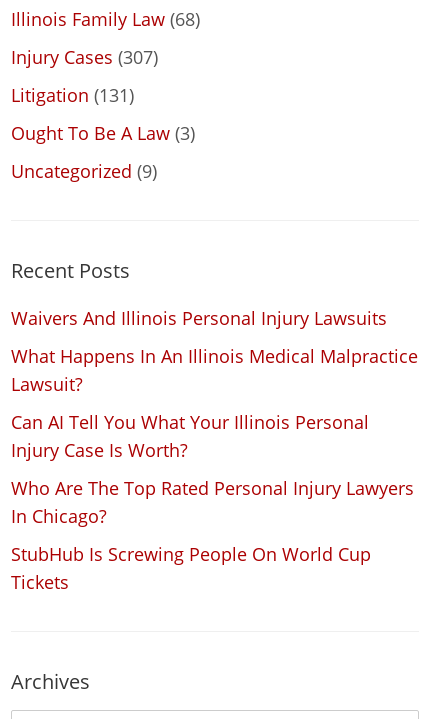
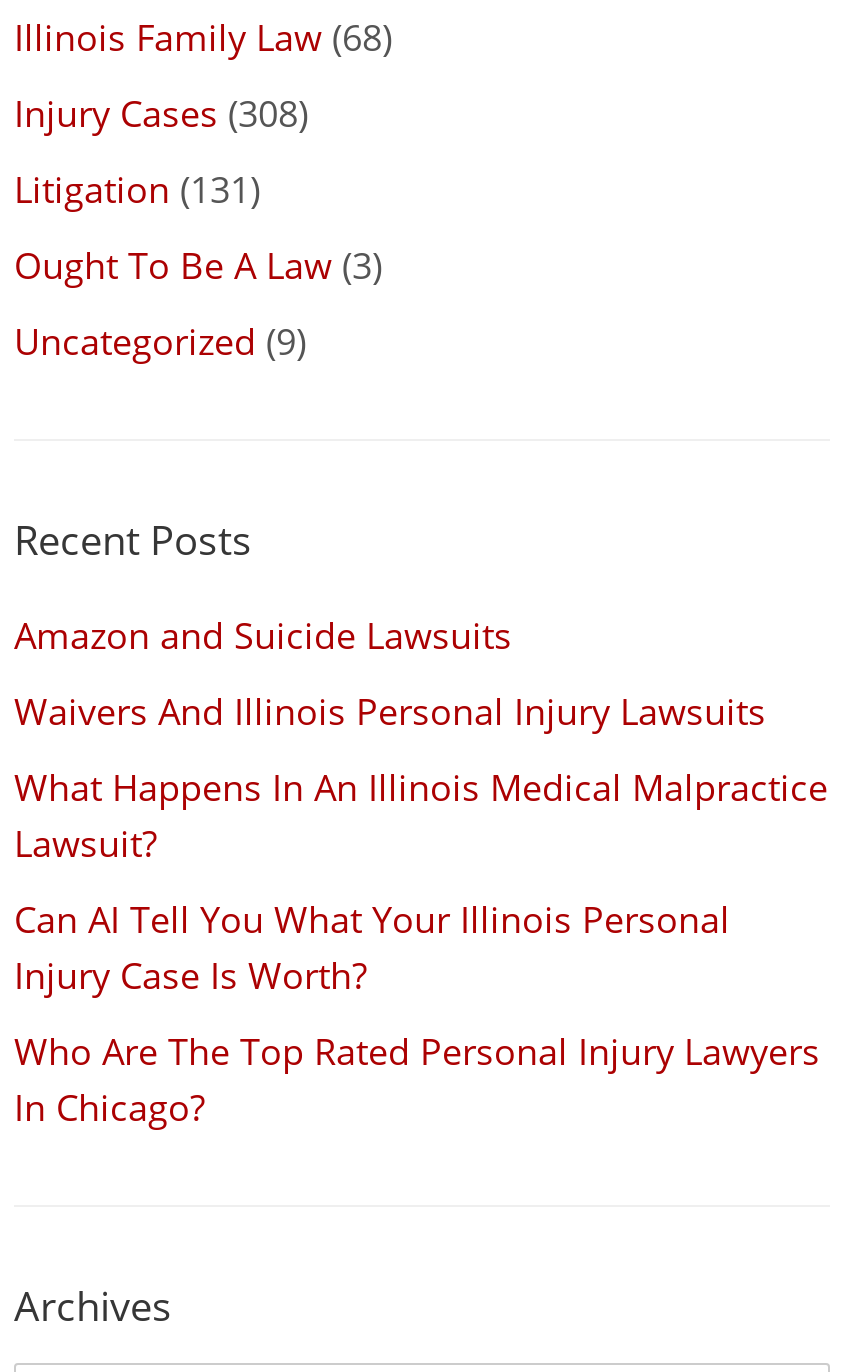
[11,45,158,69] Injury Cases (307) -> [14,89,308,137] Injury Cases (308)
none -> [14,611,512,659] Amazon and Suicide Lawsuits
moved [11,306,418,528] -> [14,687,828,1131]: Waivers And Illinois Personal Injury Lawsuits | What Happens In An Illinois Medical Malpractice | Lawsuit? | Can AI Tell You What Your Illinois Personal | Injury Case Is Worth? | Who Are The Top Rated Personal Injury Lawyers | In Chicago?
[11,542,371,594] StubHub Is Screwing People On World Cup | Tickets -> none

